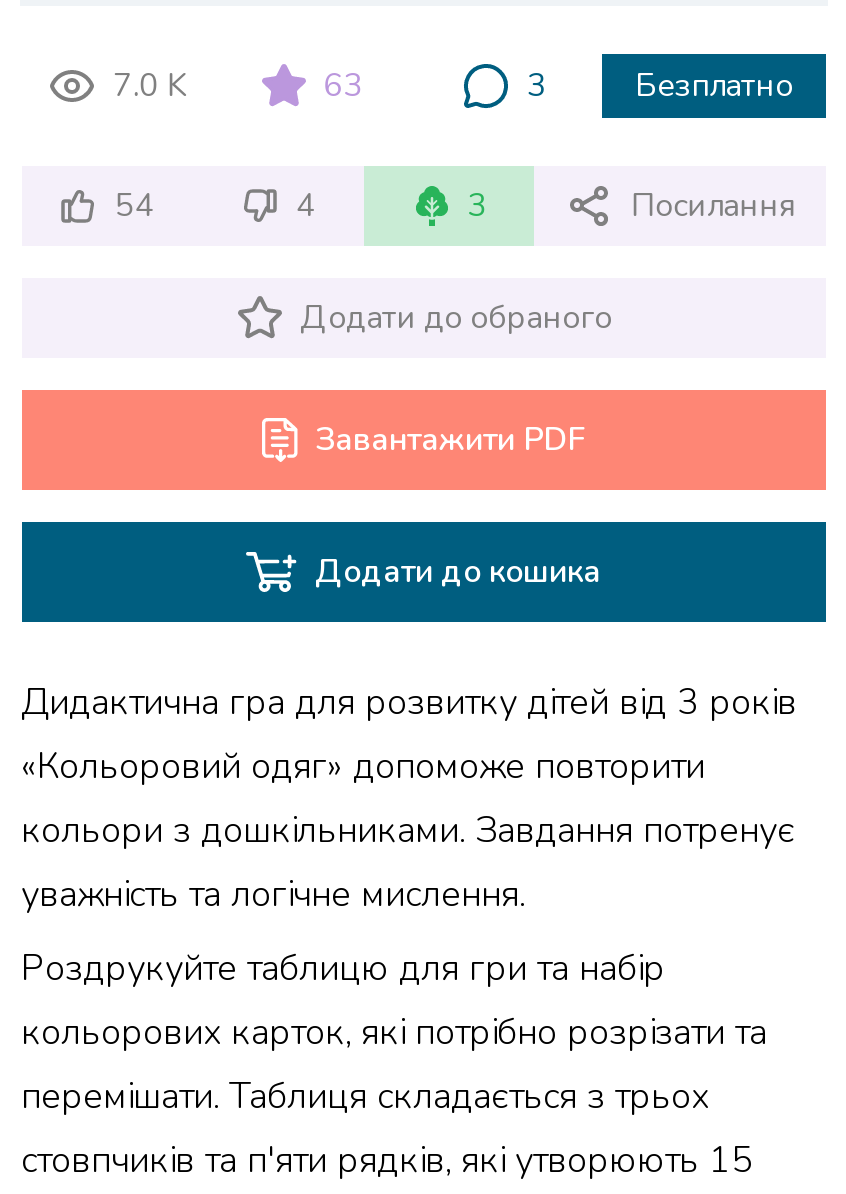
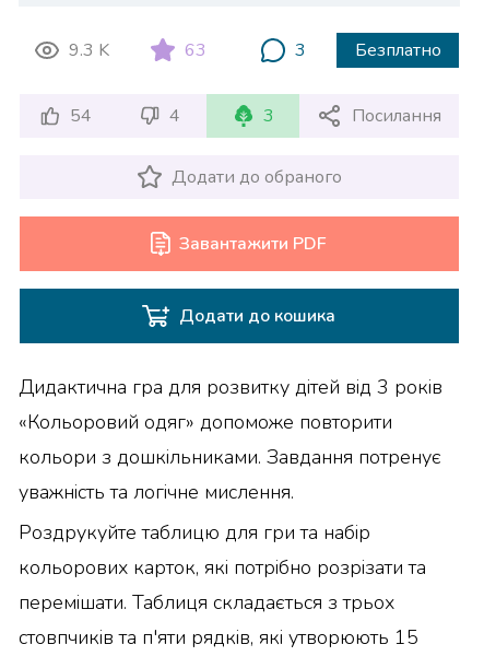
[113,65,187,109] 7.0 K -> [69,39,110,63] 9.3 K

